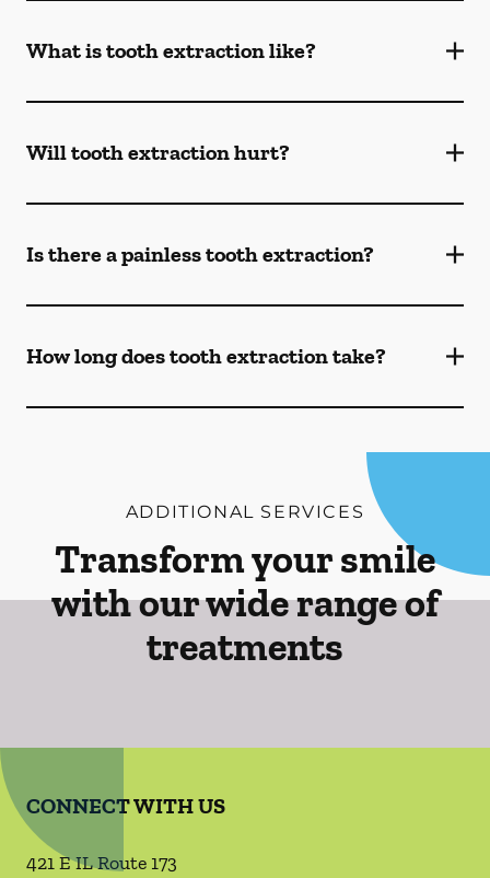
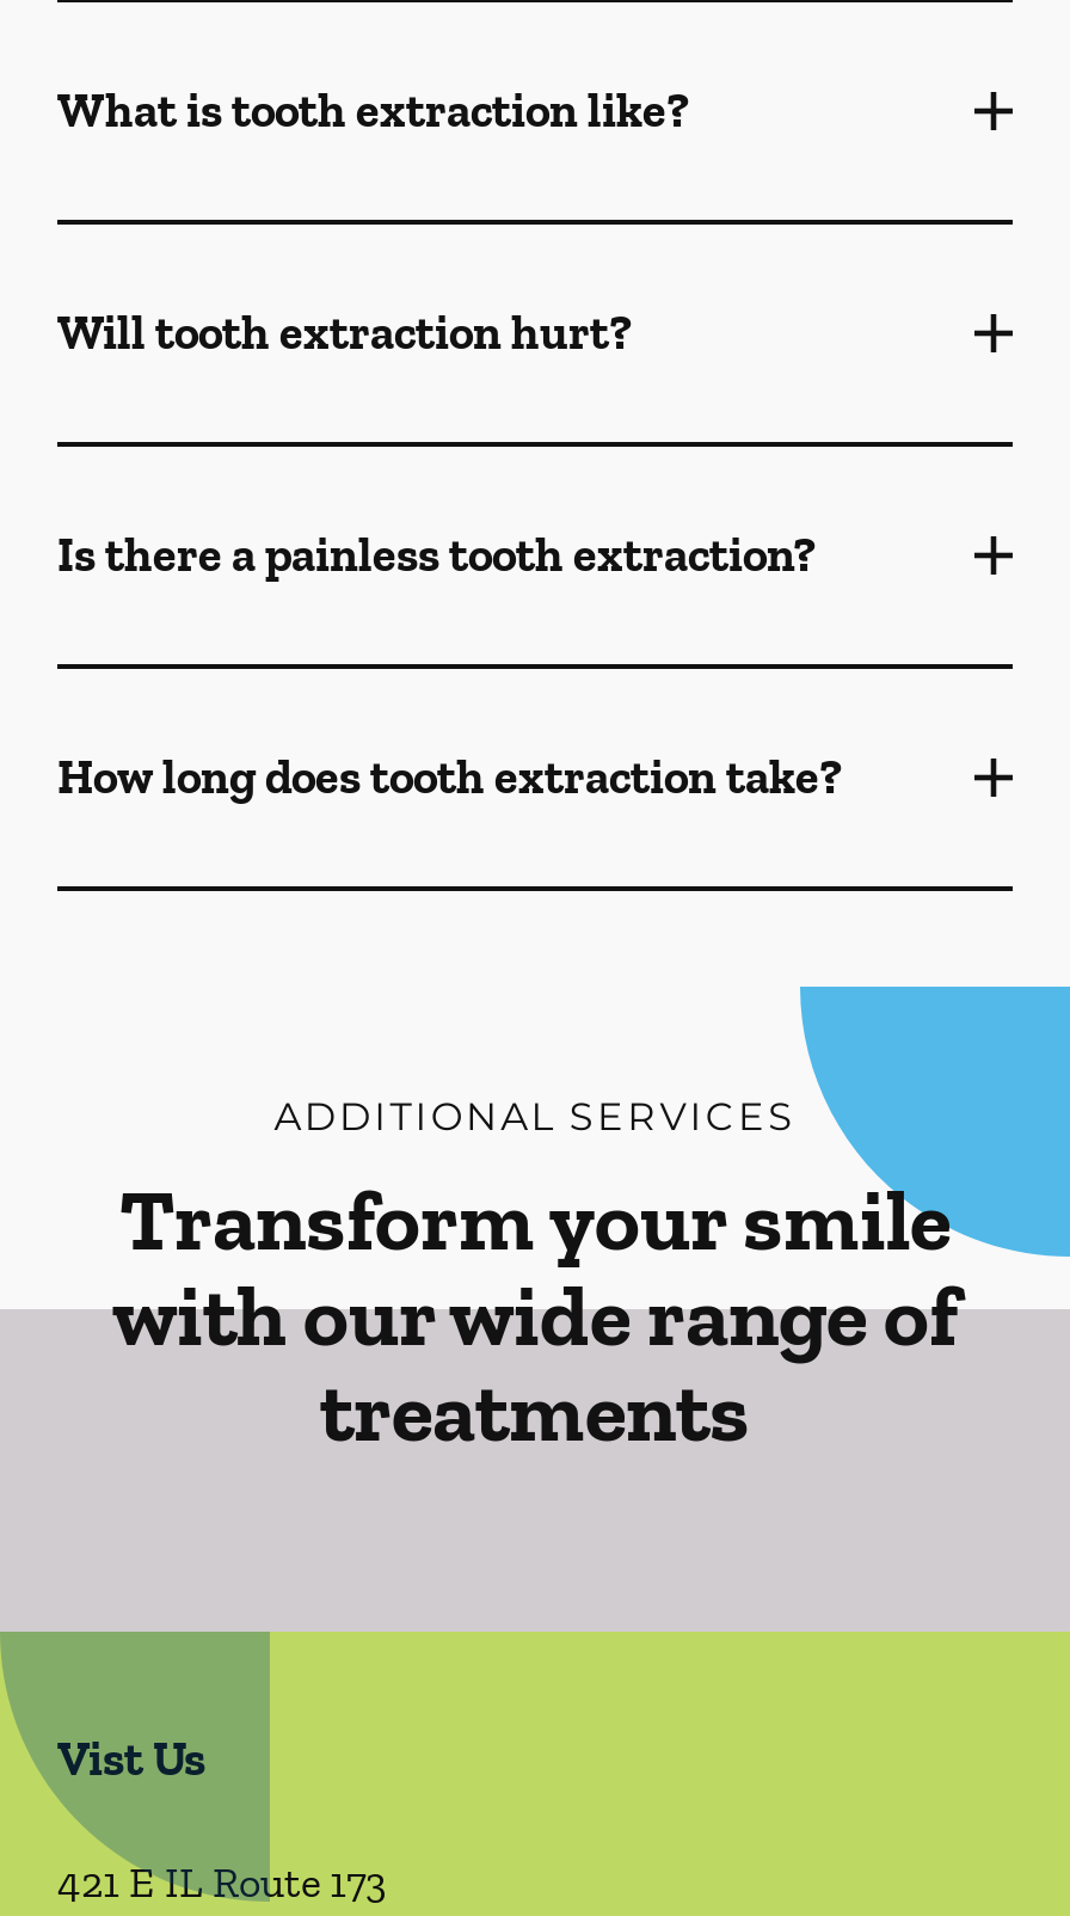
[26,793,225,819] CONNECT WITH US -> [57,1730,205,1787] Vist Us

